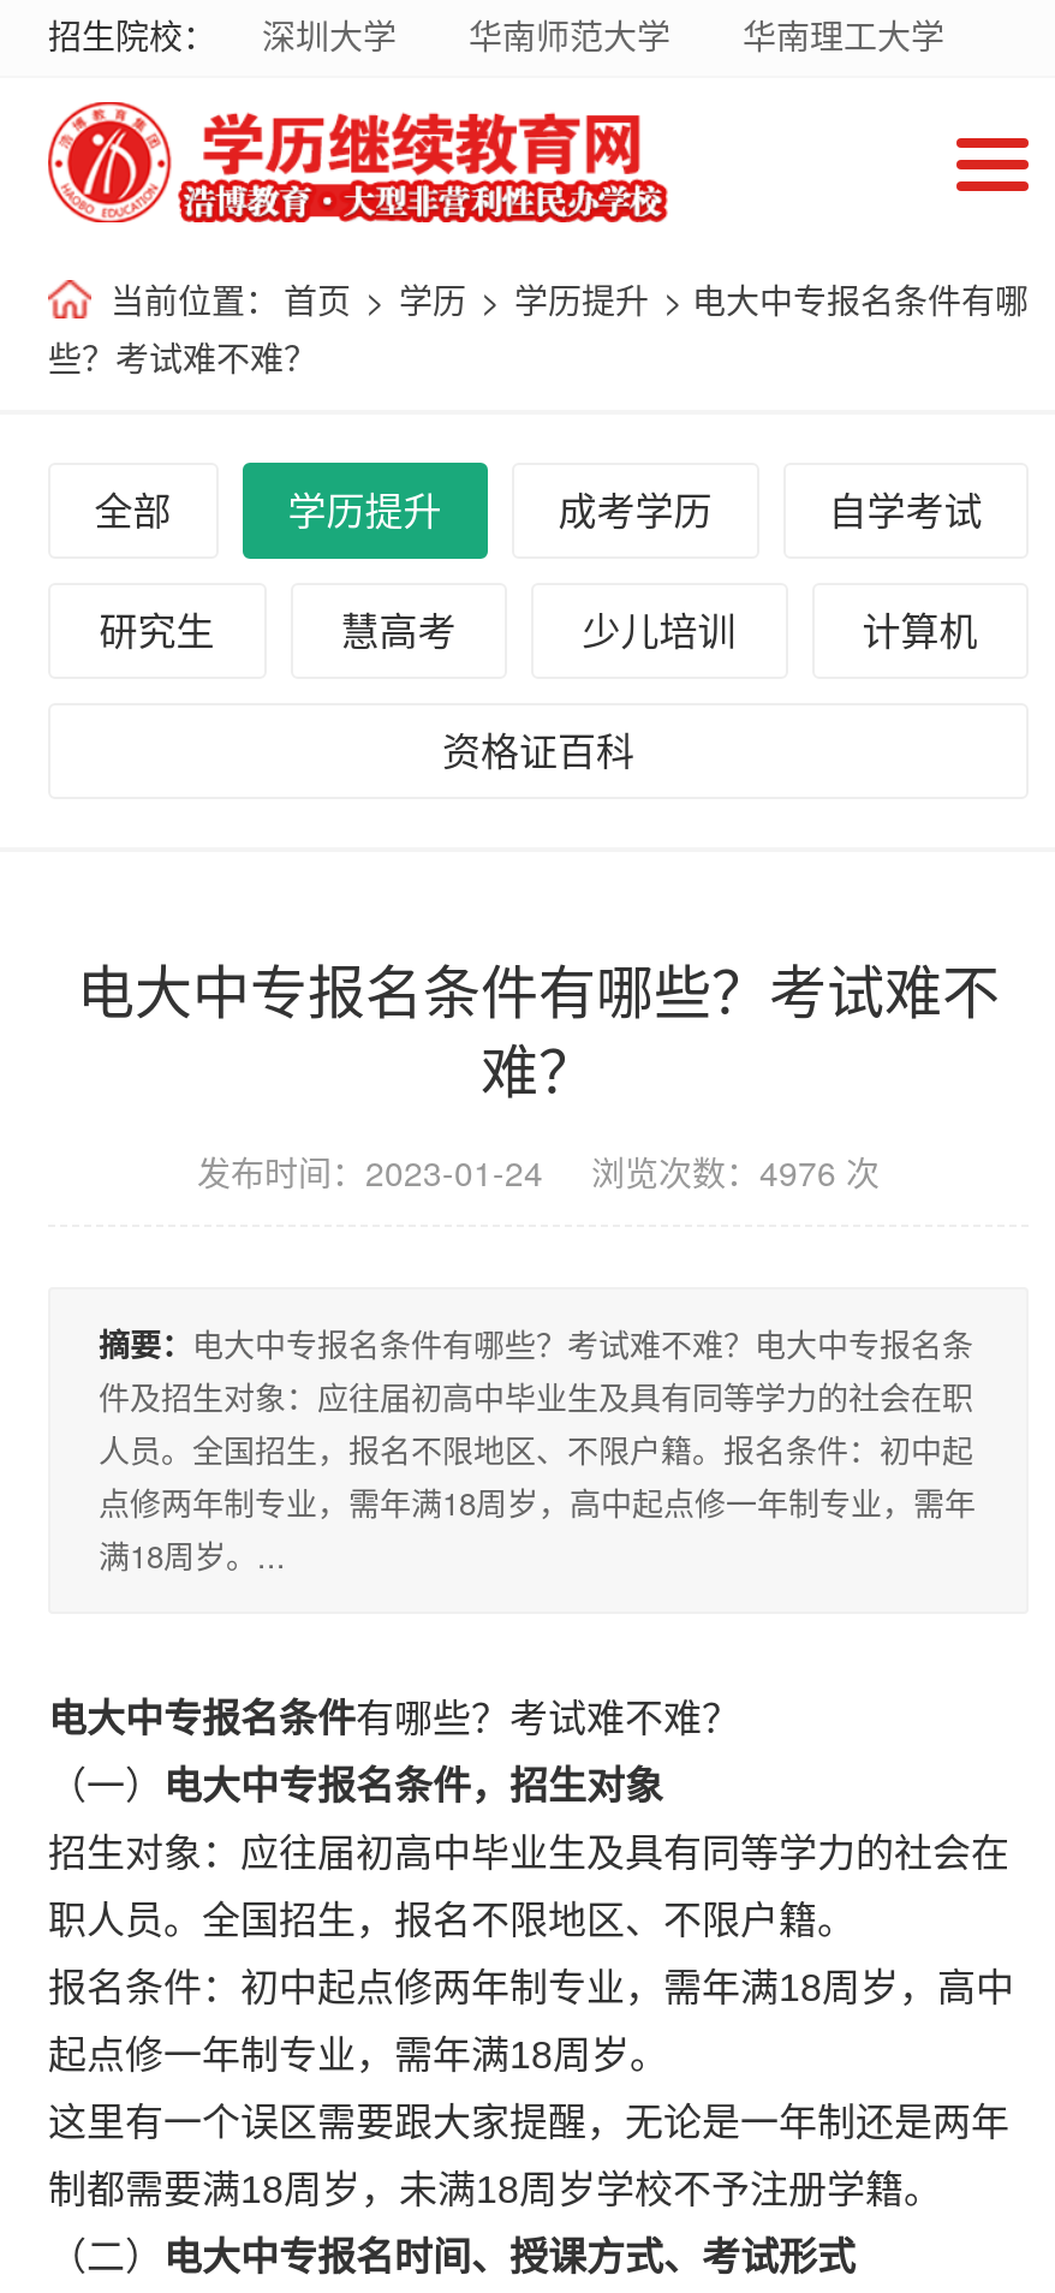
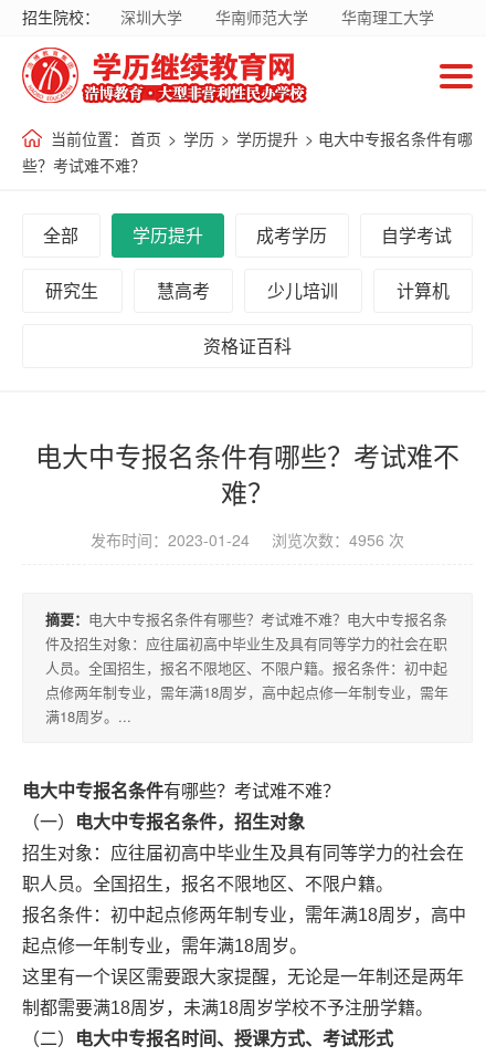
[197,1148,880,1196] 发布时间：2023-01-24 浏览次数：4976 次 -> [91,529,404,551] 发布时间：2023-01-24 浏览次数：4956 次

